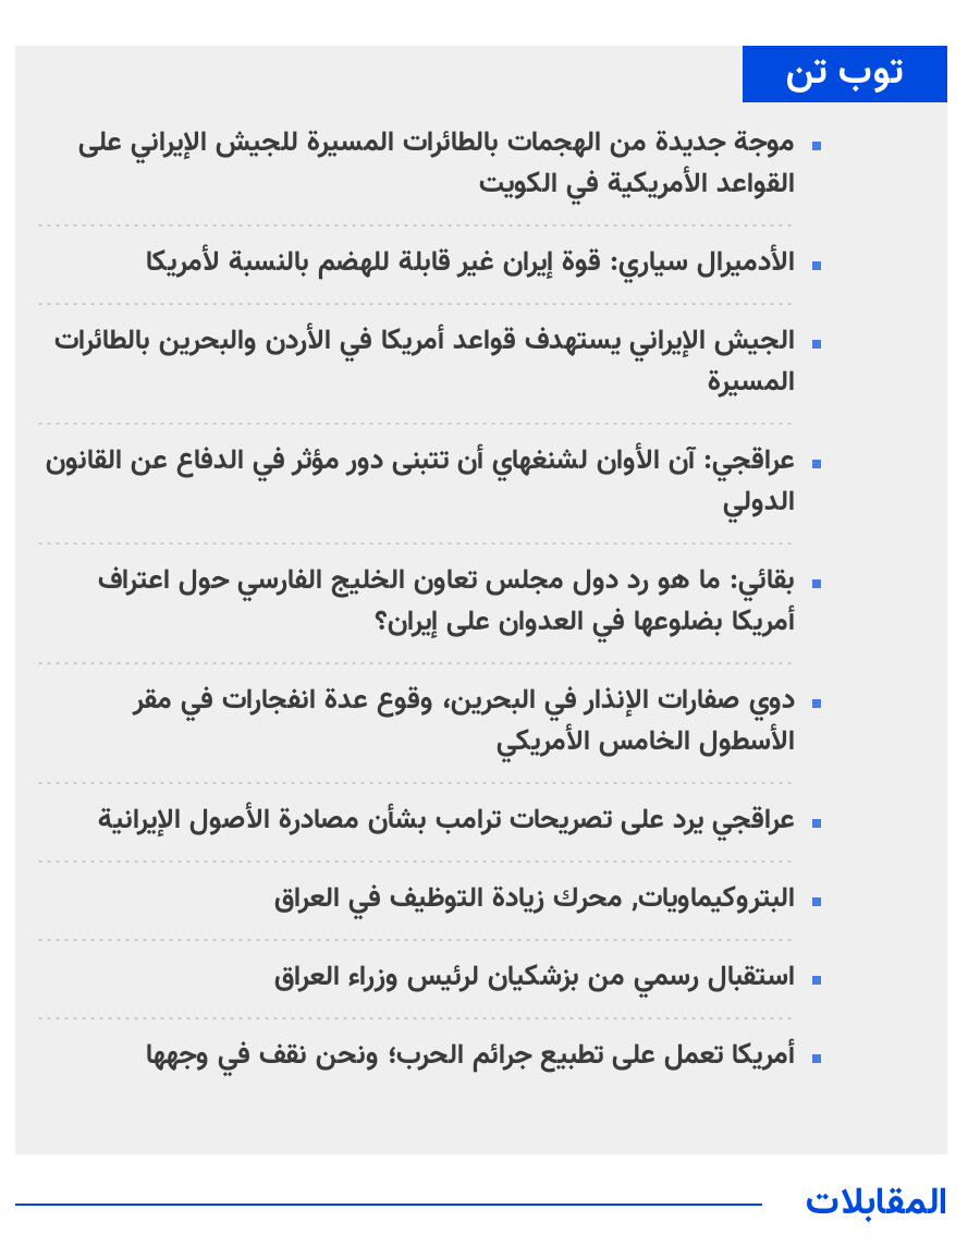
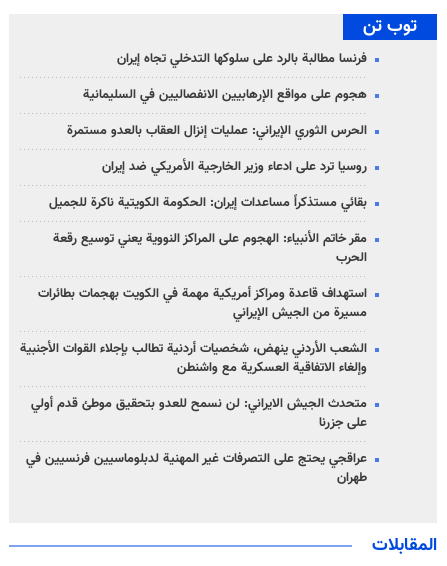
[78,122,795,207] موجة جديدة من الهجمات بالطائرات المسيرة للجيش الإيراني على | القواعد الأمريكية في الكويت -> [117,49,367,69] فرنسا مطالبة بالرد على سلوكها التدخلي تجاه إيران
[146,241,795,285] الأدميرال سياري: قوة إيران غير قابلة للهضم بالنسبة لأمريكا -> [83,85,367,105] هجوم على مواقع الإرهابيين الانفصاليين في السليمانية
[54,320,795,405] الجيش الإيراني يستهدف قواعد أمريكا في الأردن والبحرين بالطائرات | المسيرة -> [67,121,367,141] الحرس الثوري الإيراني: عمليات إنزال العقاب بالعدو مستمرة
[46,440,795,525] عراقجي: آن الأوان لشنغهاي أن تتبنى دور مؤثر في الدفاع عن القانون | الدولي -> [102,157,367,177] روسيا ترد على ادعاء وزير الخارجية الأمريكي ضد إيران
[98,559,795,644] بقائي: ما هو رد دول مجلس تعاون الخليج الفارسي حول اعتراف | أمريكا بضلوعها في العدوان على إيران؟ -> [49,193,367,213] بقائي مستذكراً مساعدات إيران: الحكومة الكويتية ناكرة للجميل
[133,679,795,764] دوي صفارات الإنذار في البحرين، وقوع عدة انفجارات في مقر | الأسطول الخامس الأمريكي -> [53,229,367,268] مقر خاتم الأنبياء: الهجوم على المراكز النووية يعني توسيع رقعة | الحرب
[98,799,795,843] عراقجي يرد على تصريحات ترامب بشأن مصادرة الأصول الإيرانية -> [38,284,367,323] استهداف قاعدة ومراكز أمريكية مهمة في الكويت بهجمات بطائرات | مسيرة من الجيش الإيراني
[274,877,795,921] البتروكيماويات, محرك زيادة التوظيف في العراق -> [20,339,367,378] الشعب الأردني ینهض، شخصيات أردنية تطالب بإجلاء القوات الأجنبية | وإلغاء الاتفاقية العسكرية مع واشنطن
[274,956,795,999] استقبال رسمي من بزشكيان لرئيس وزراء العراق -> [31,394,367,433] متحدث الجيش الايراني: لن نسمح للعدو بتحقيق موطئ قدم أولي | على جزرنا
[146,1034,795,1078] أمريكا تعمل على تطبيع جرائم الحرب؛ ونحن نقف في وجهها -> [26,449,367,488] عراقجي يحتج على التصرفات غير المهنية لدبلوماسيين فرنسيين في | طهران

